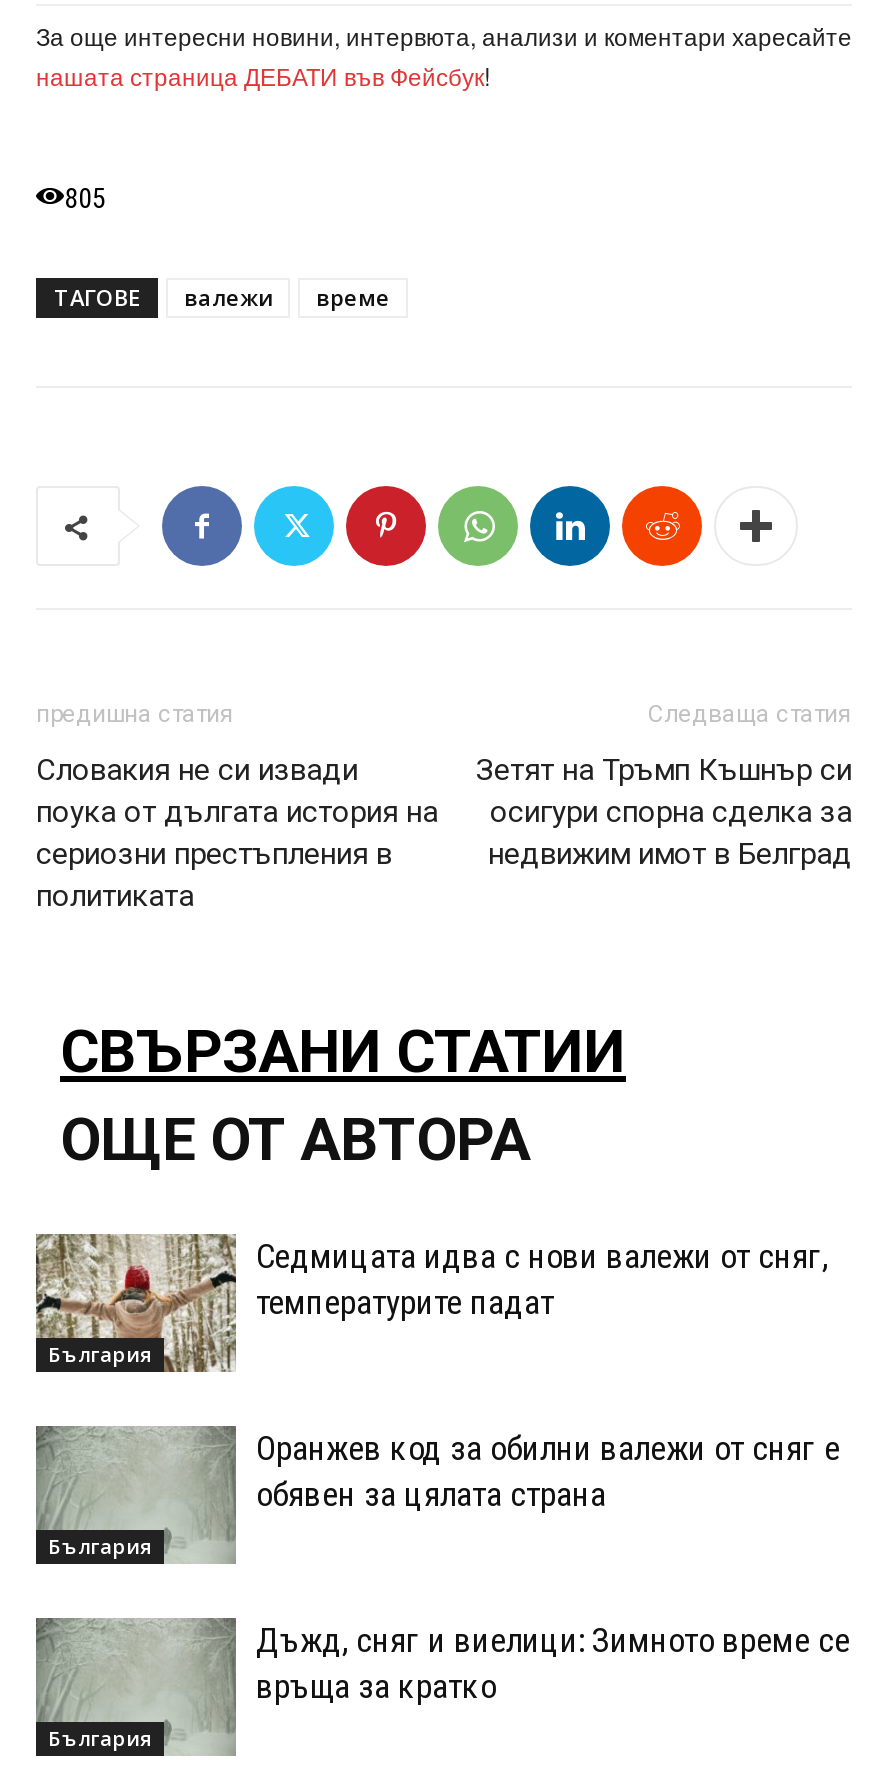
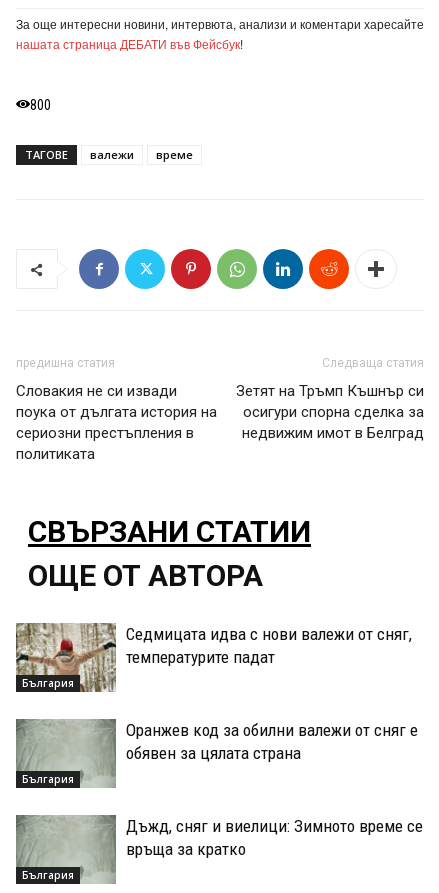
[64,182,106,214] 805 -> [30,97,51,113] 800

